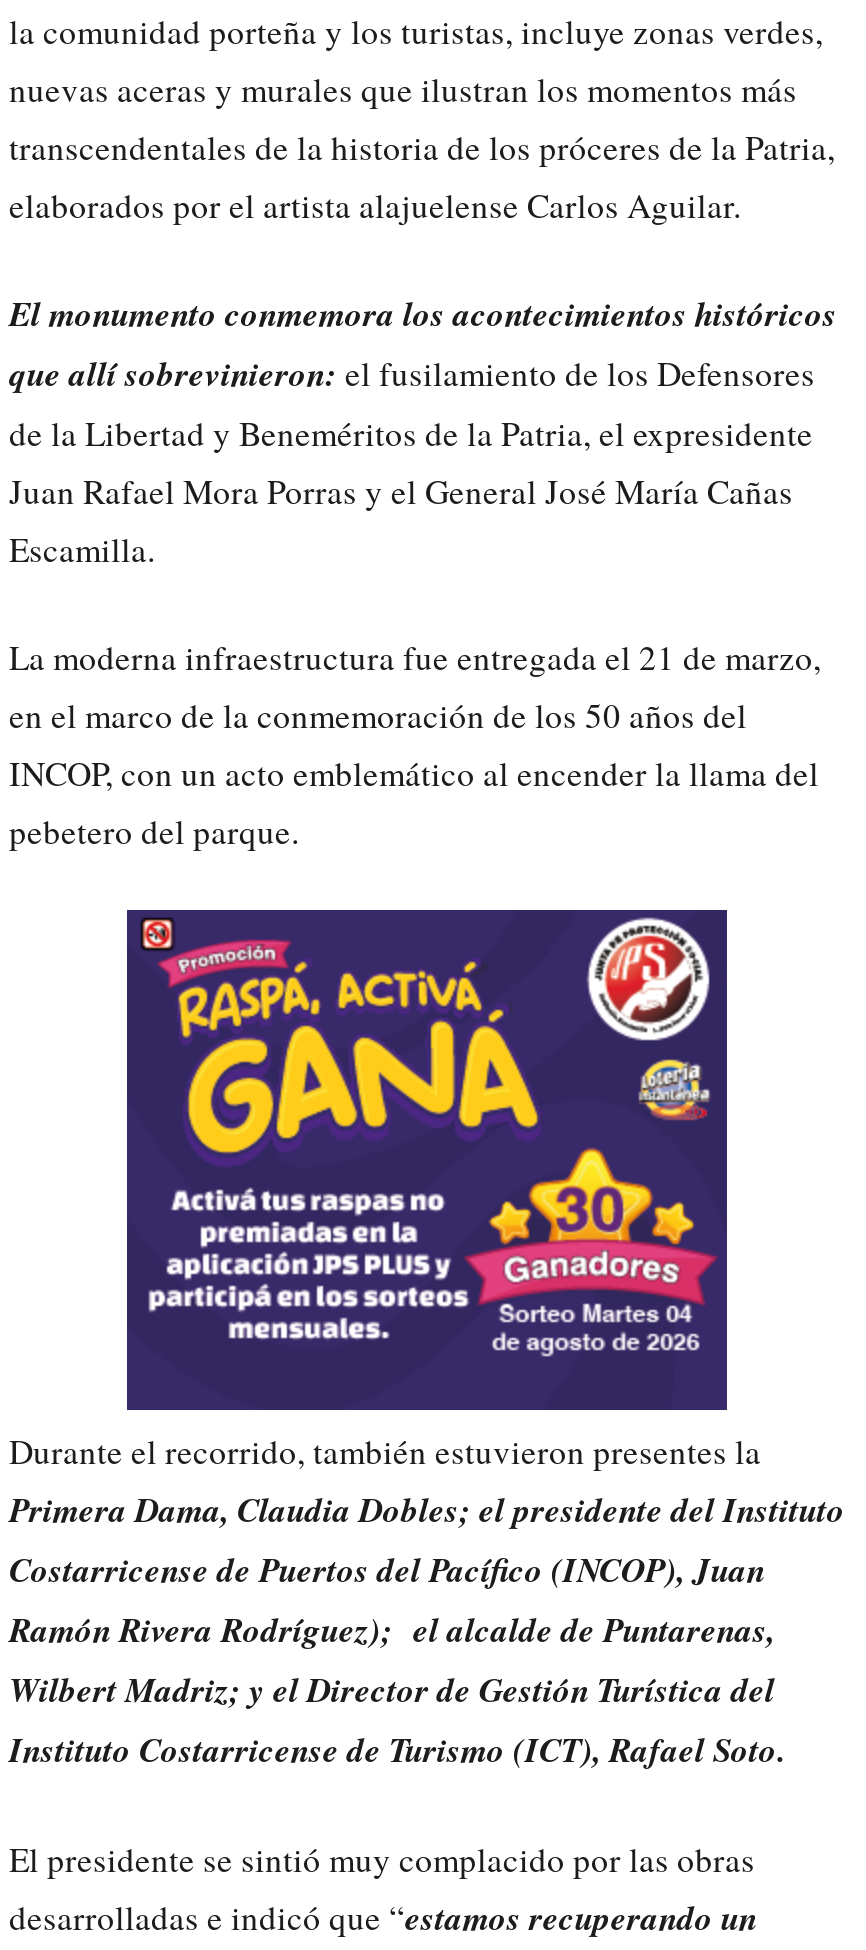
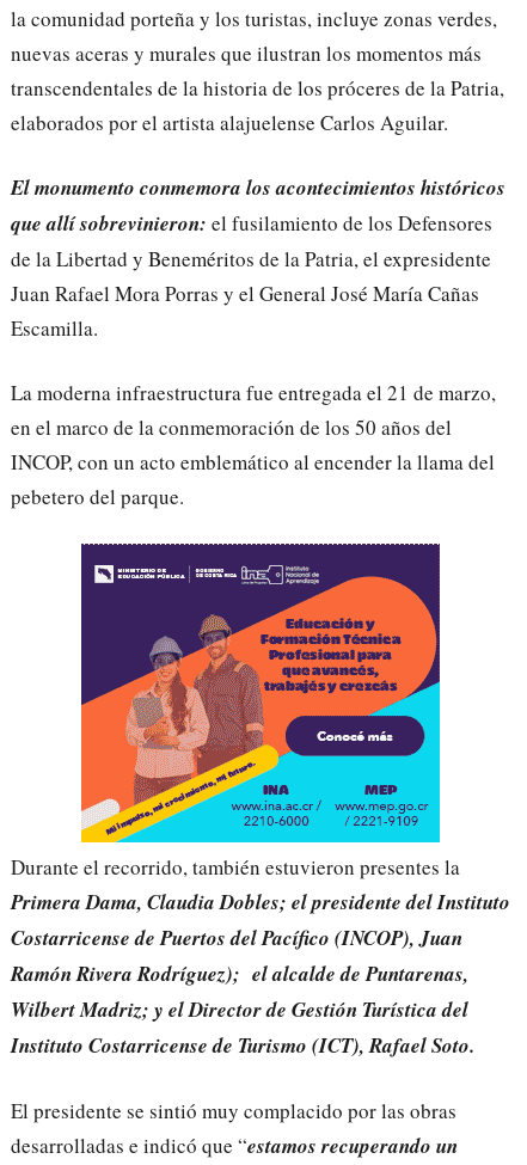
[125,910,729,1412] [image] -> [80,544,441,844] [image]

